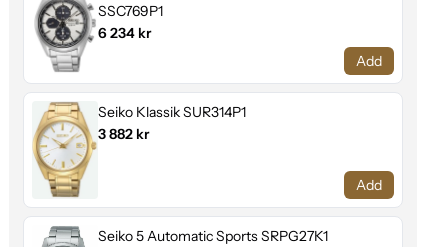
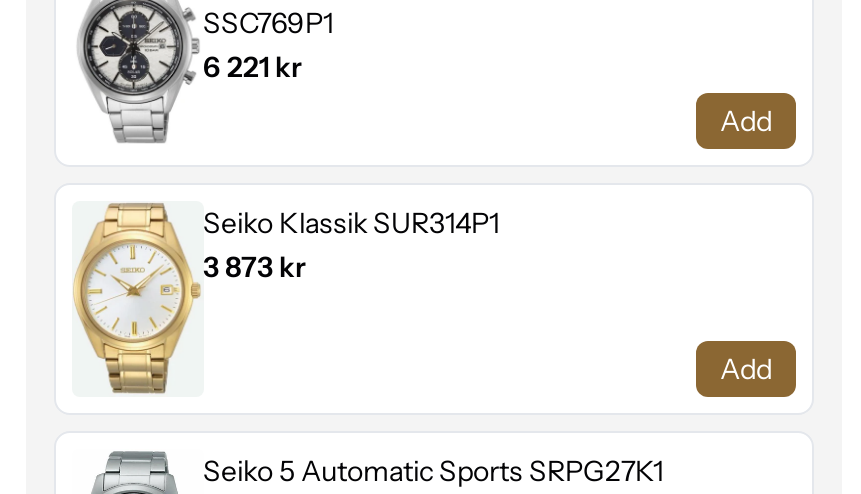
[97,24,150,42] 6 234 kr -> [203,49,301,85] 6 221 kr
[97,125,148,143] 3 882 kr -> [203,249,305,285] 3 873 kr

